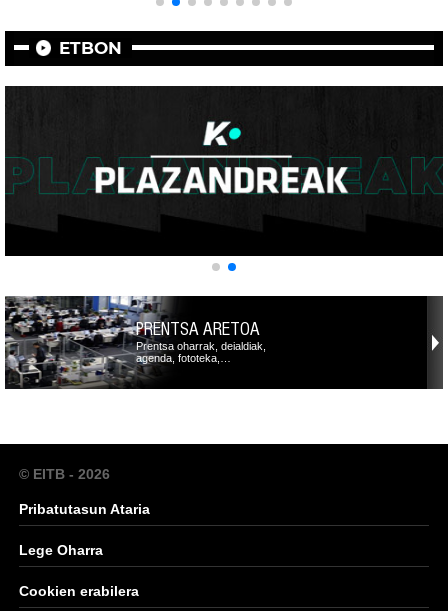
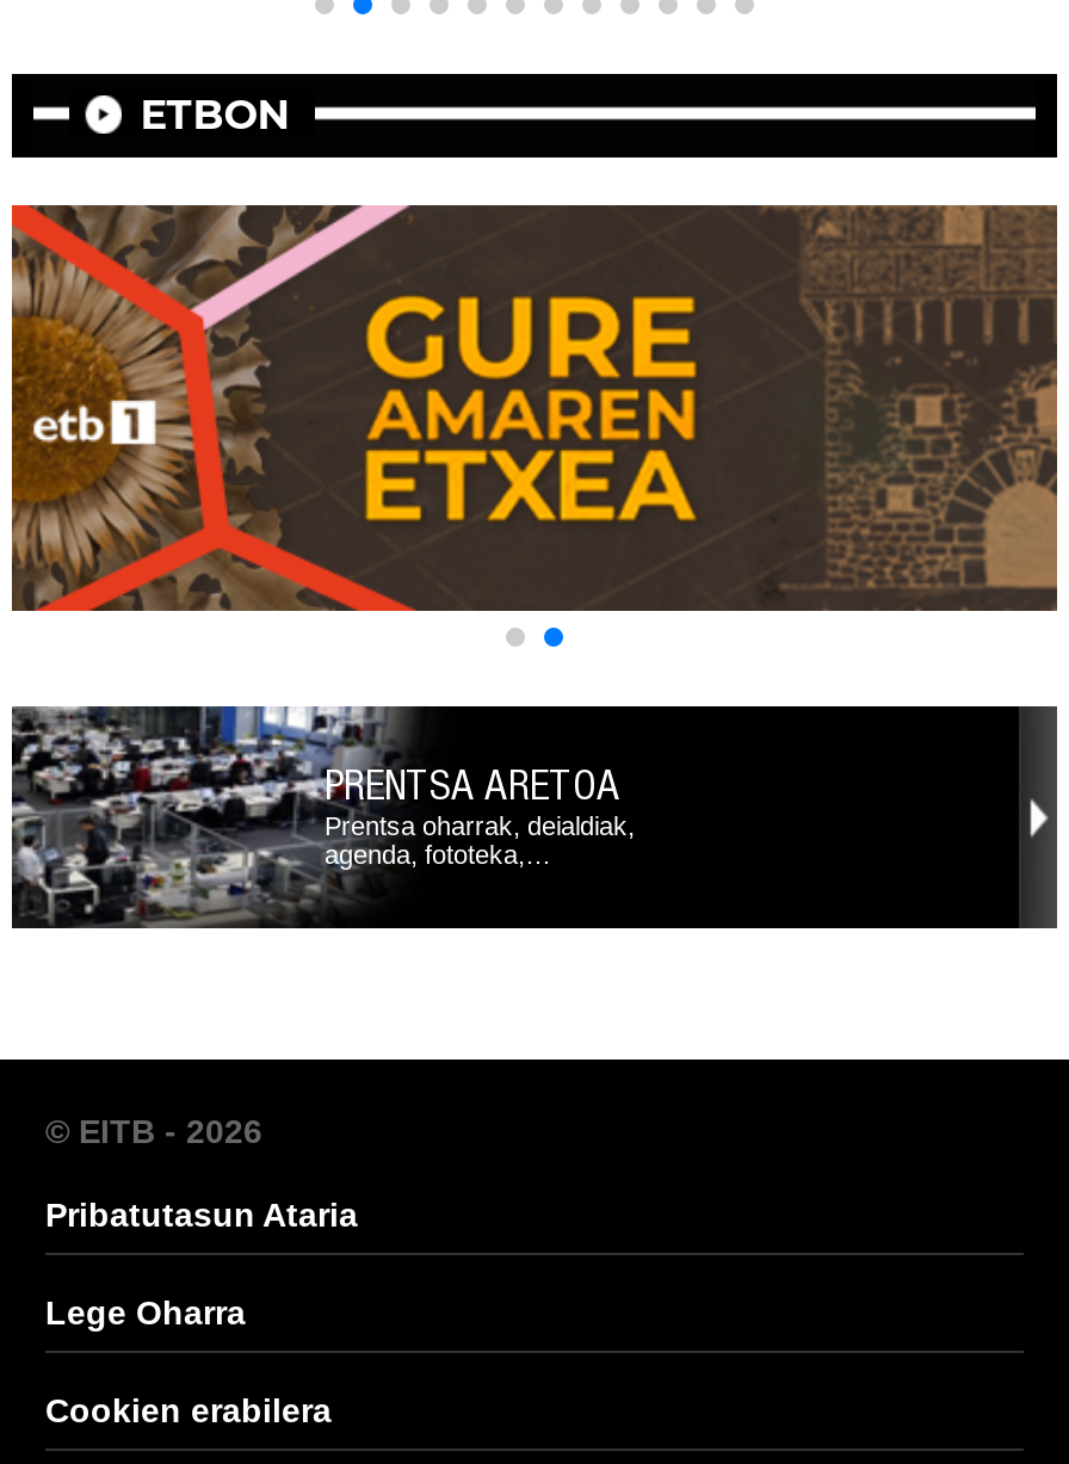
[4,85,444,257] [image] -> [10,203,1059,613] [image]

